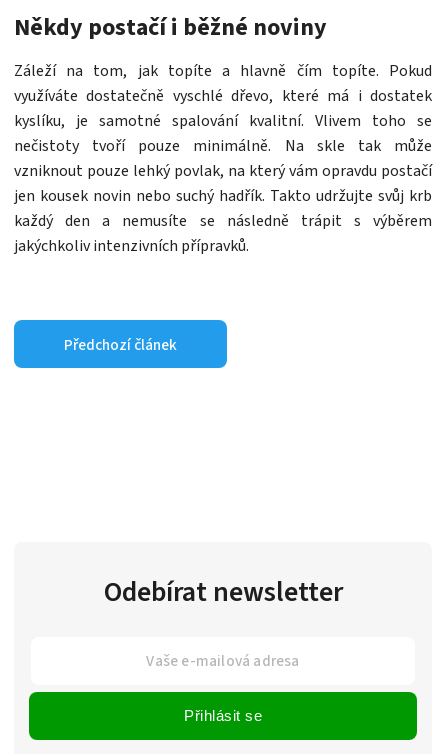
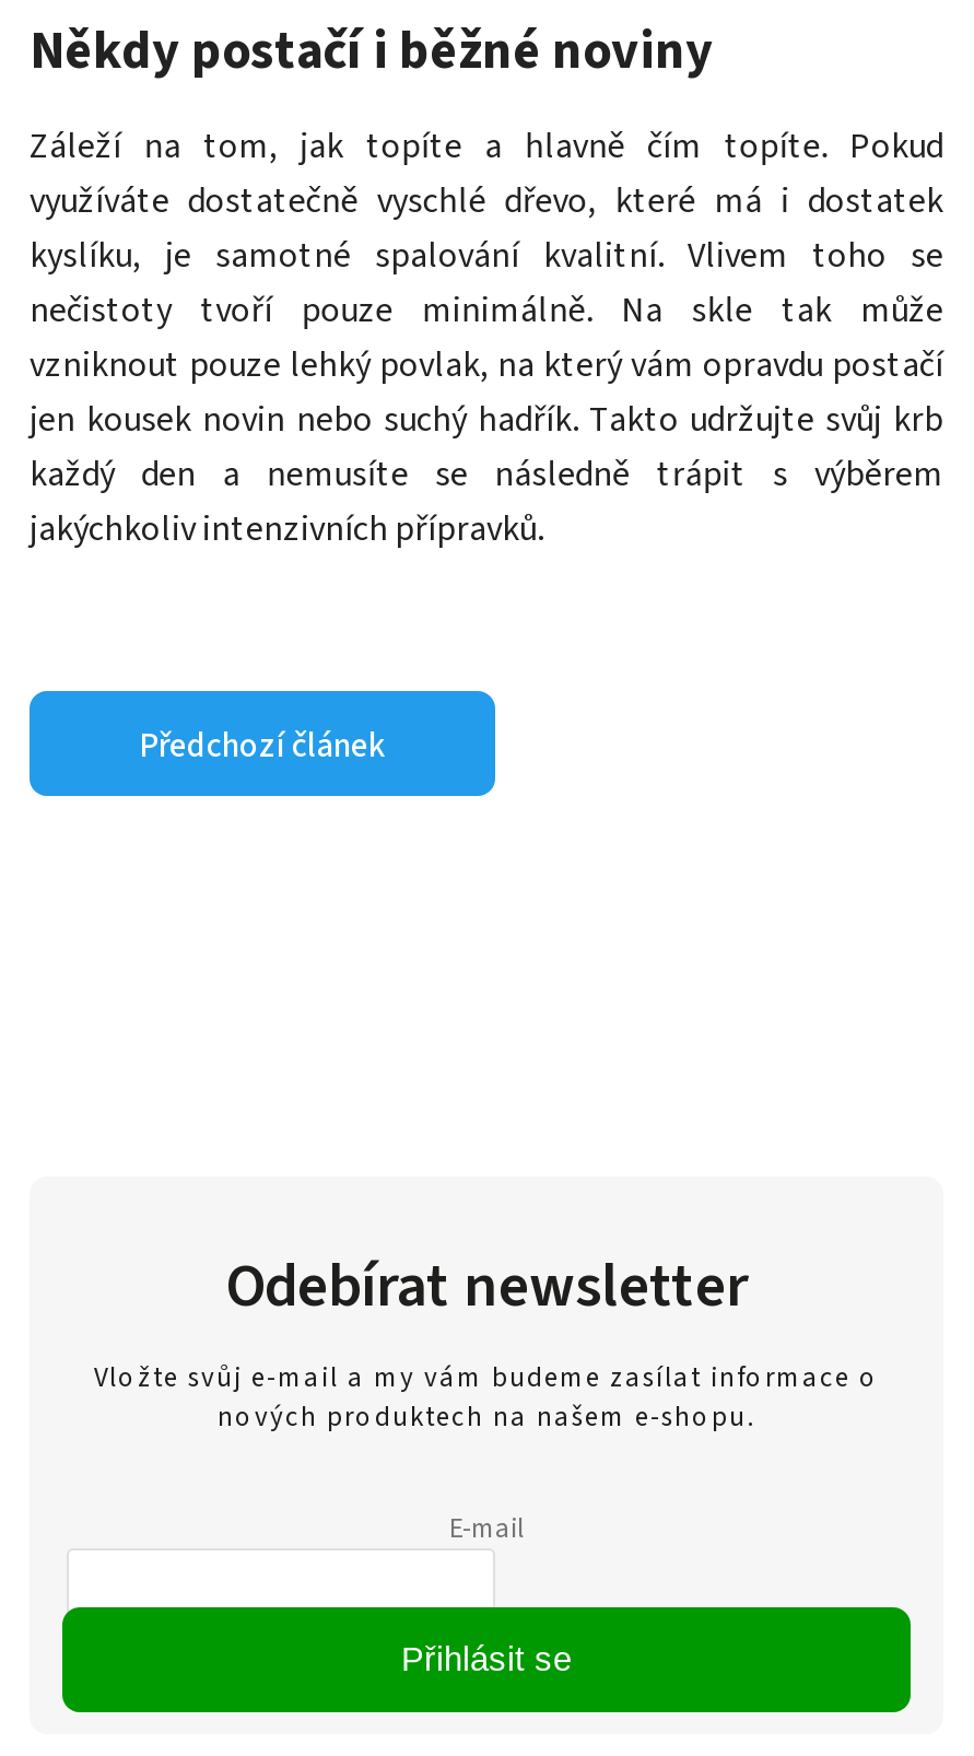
none -> [94,1358,879,1548] Vložte svůj e-mail a my vám budeme zasílat informace o | nových produktech na našem e-shopu. | E-mail

